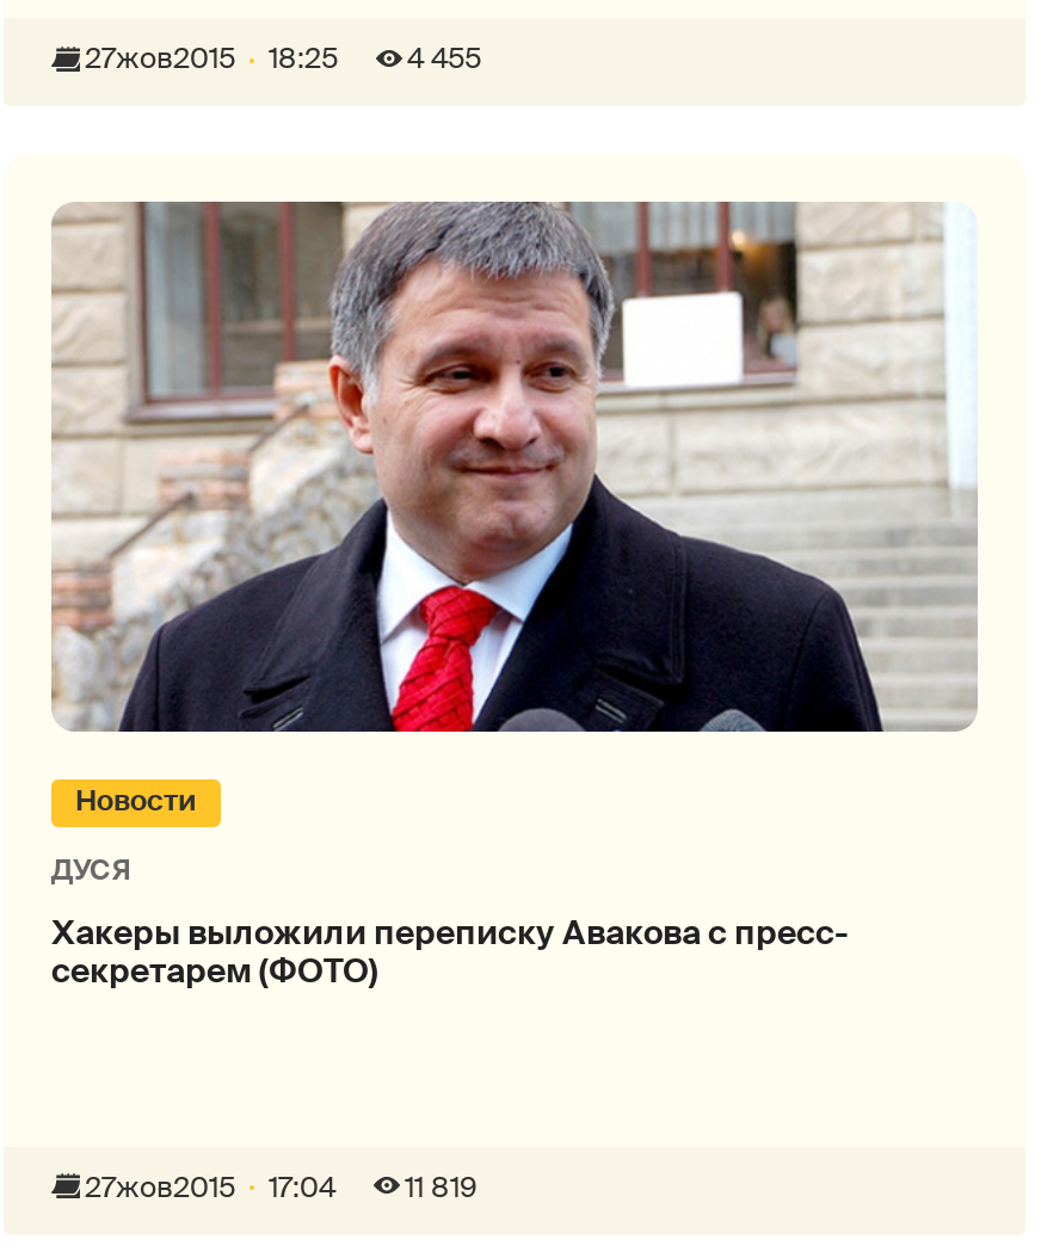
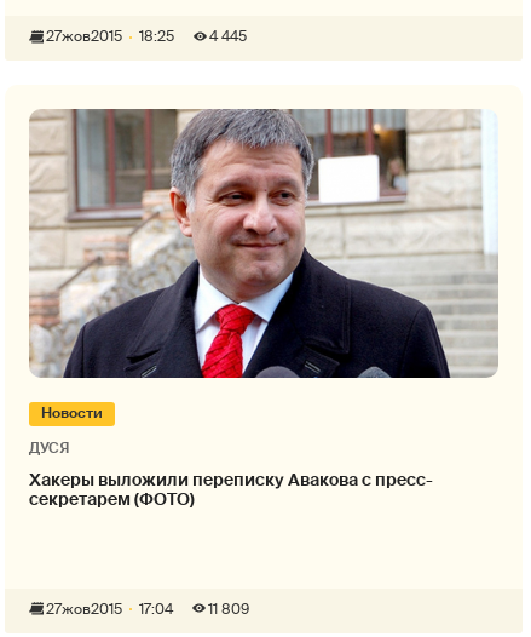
[85,40,481,78] 27жов2015 18:25 4 455 -> [46,27,247,46] 27жов2015 18:25 4 445
[405,1168,476,1206] 11 819 -> [208,599,249,618] 11 809

